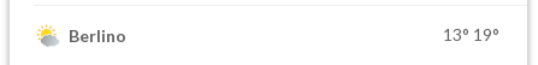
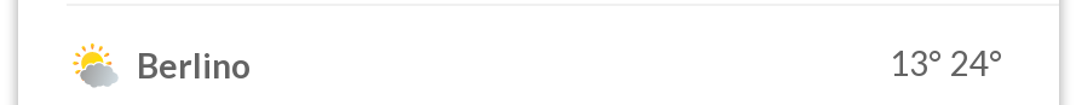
[443,24,499,45] 13° 19° -> [890,43,1003,84] 13° 24°

